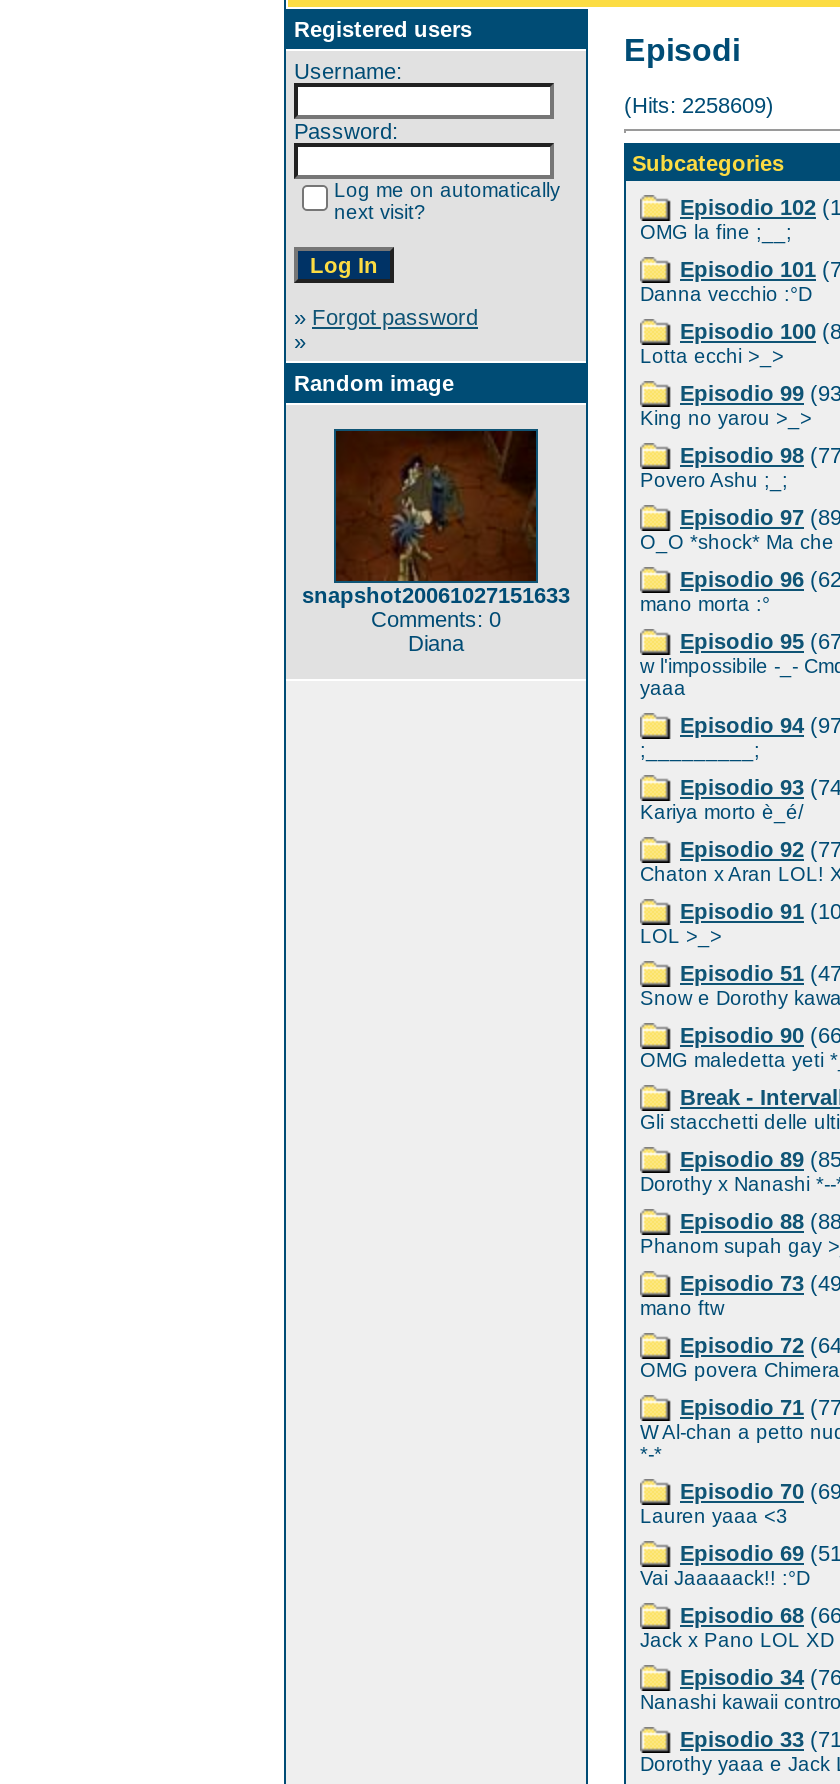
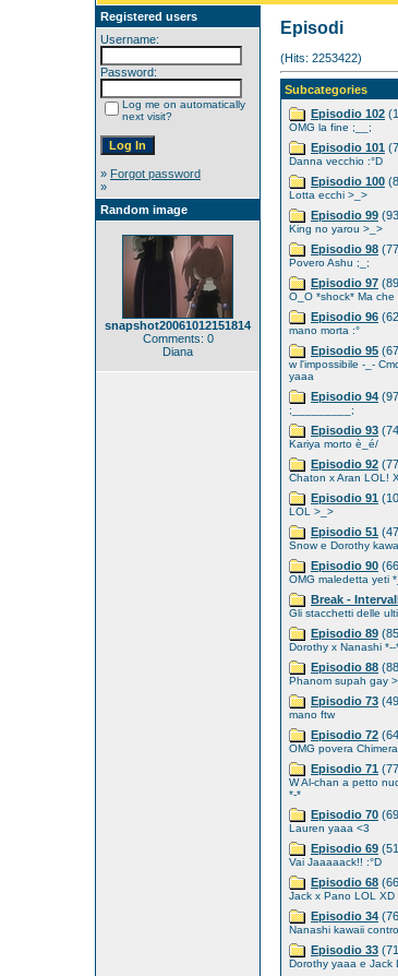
[624,93,774,117] (Hits: 2258609) -> [280,51,362,64] (Hits: 2253422)
[302,429,570,607] [image] | snapshot20061027151633 -> [105,235,251,332] [image] | snapshot20061012151814

